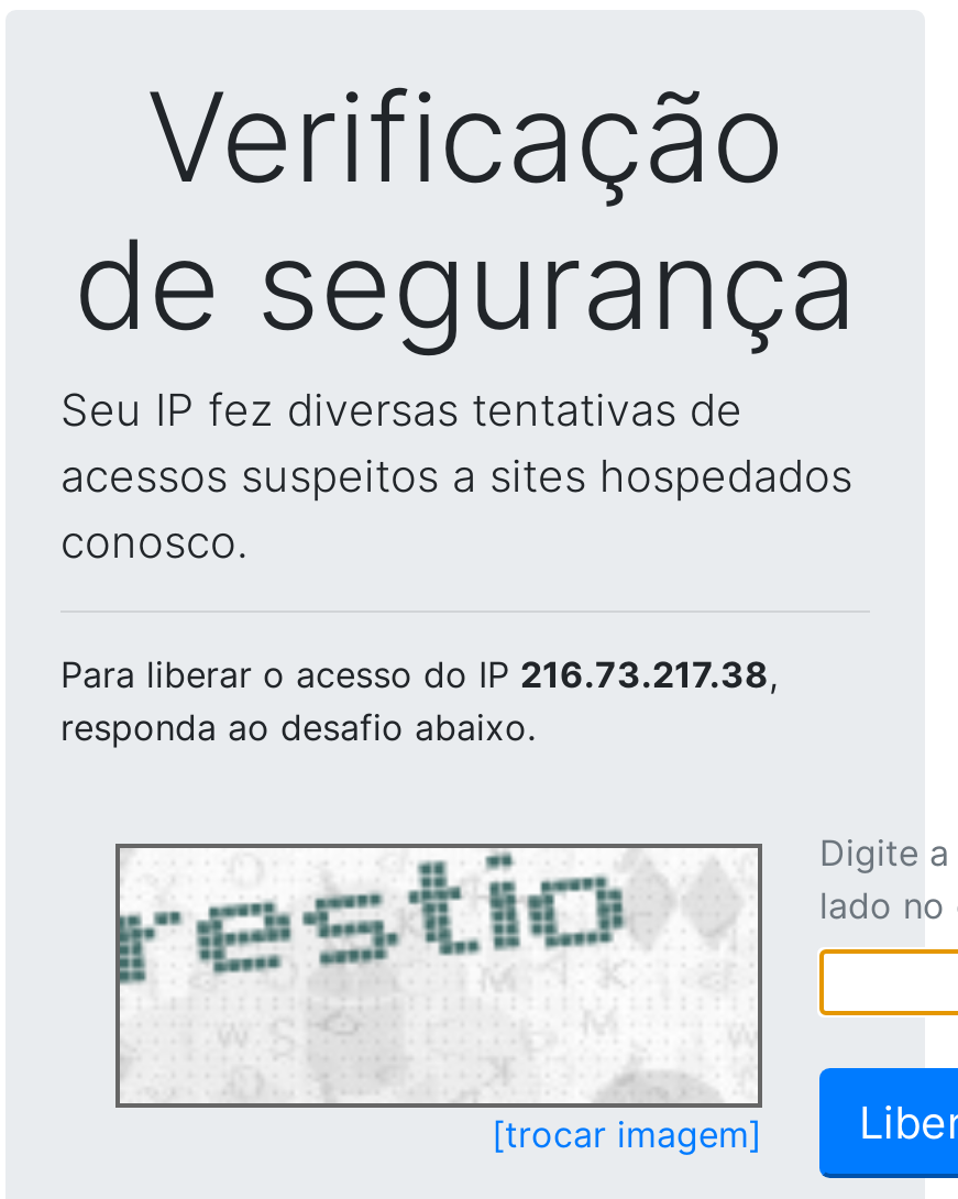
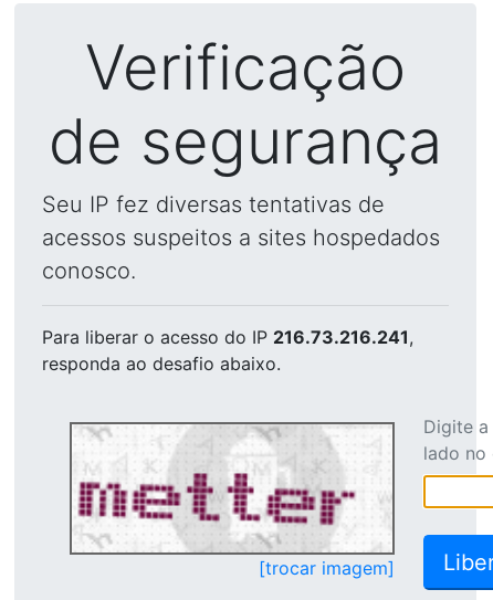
[60,652,778,696] Para liberar o acesso do IP 216.73.217.38, -> [42,326,413,348] Para liberar o acesso do IP 216.73.216.241,
[118,850,720,1101] [image] -> [72,427,373,552] [image]

